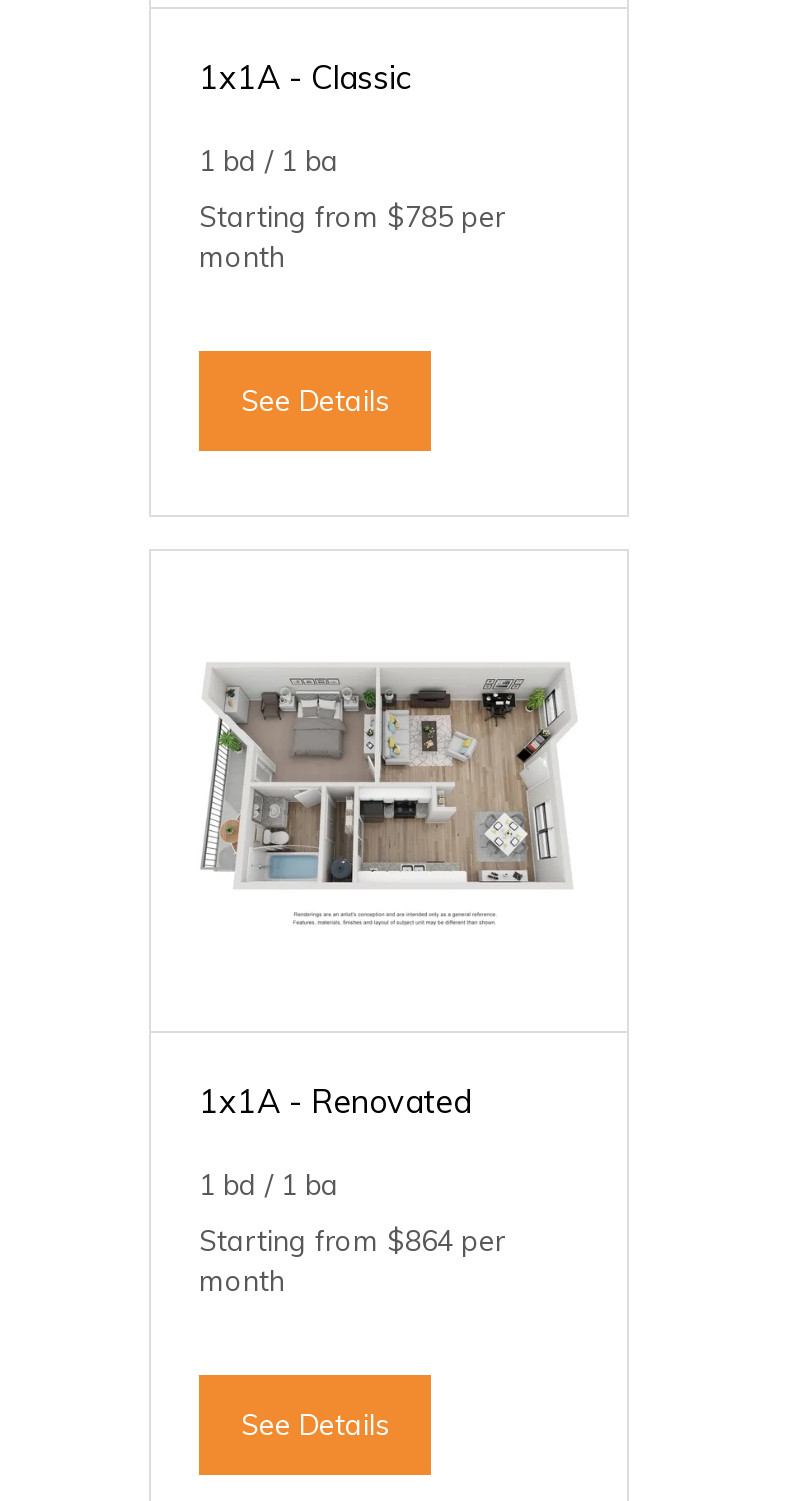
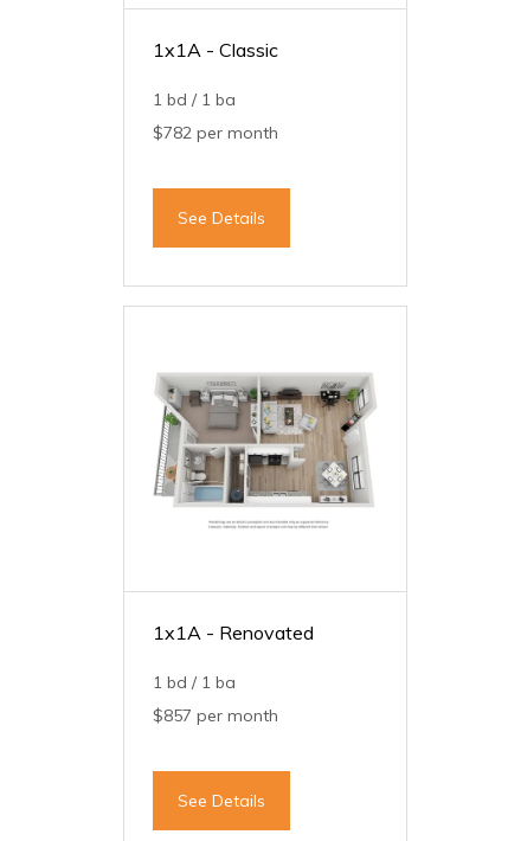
[199,199,505,275] Starting from $785 per | month -> [153,122,278,143] $782 per month
[199,1223,505,1299] Starting from $864 per | month -> [153,705,278,726] $857 per month

